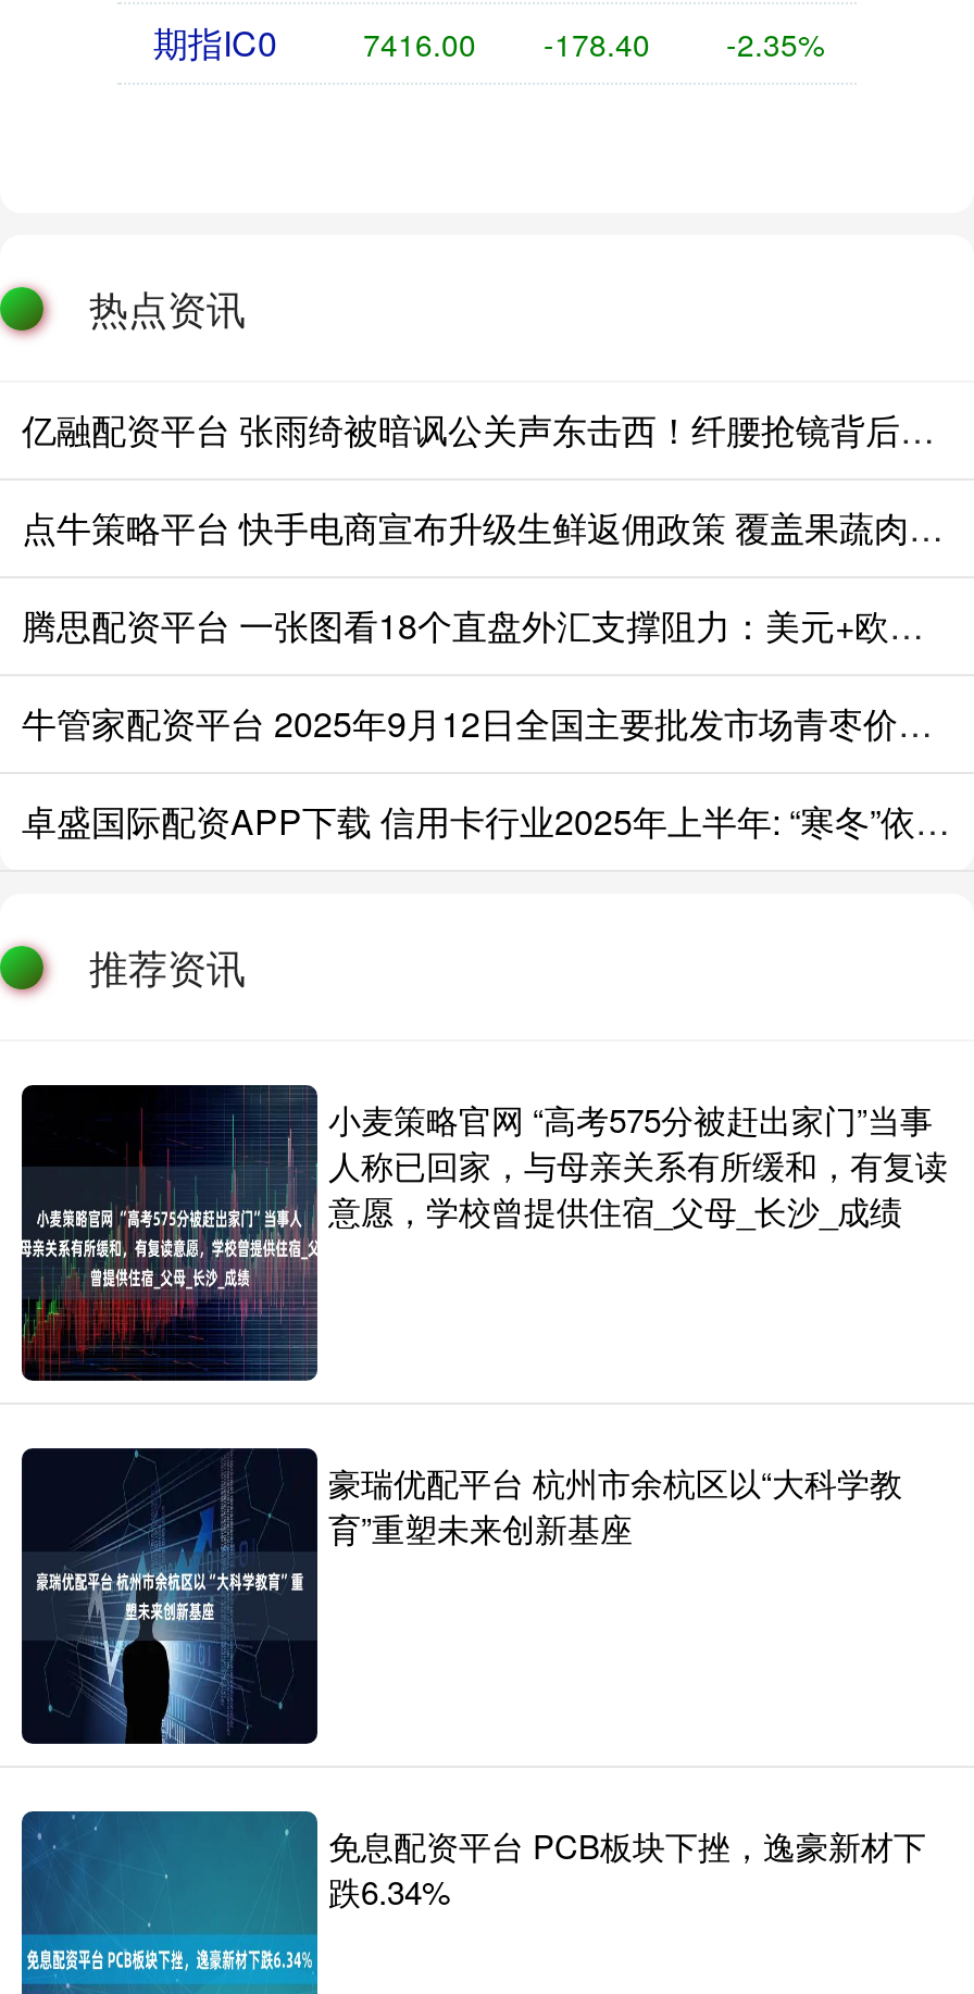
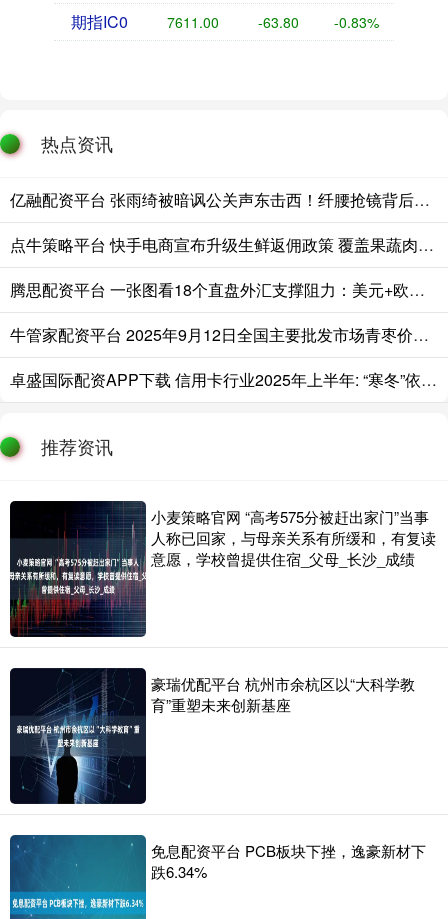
[363,21,476,65] 7416.00 -> [167,12,219,32] 7611.00
[544,21,650,65] -178.40 -> [258,12,299,32] -63.80
[726,21,824,65] -2.35% -> [334,12,379,32] -0.83%

